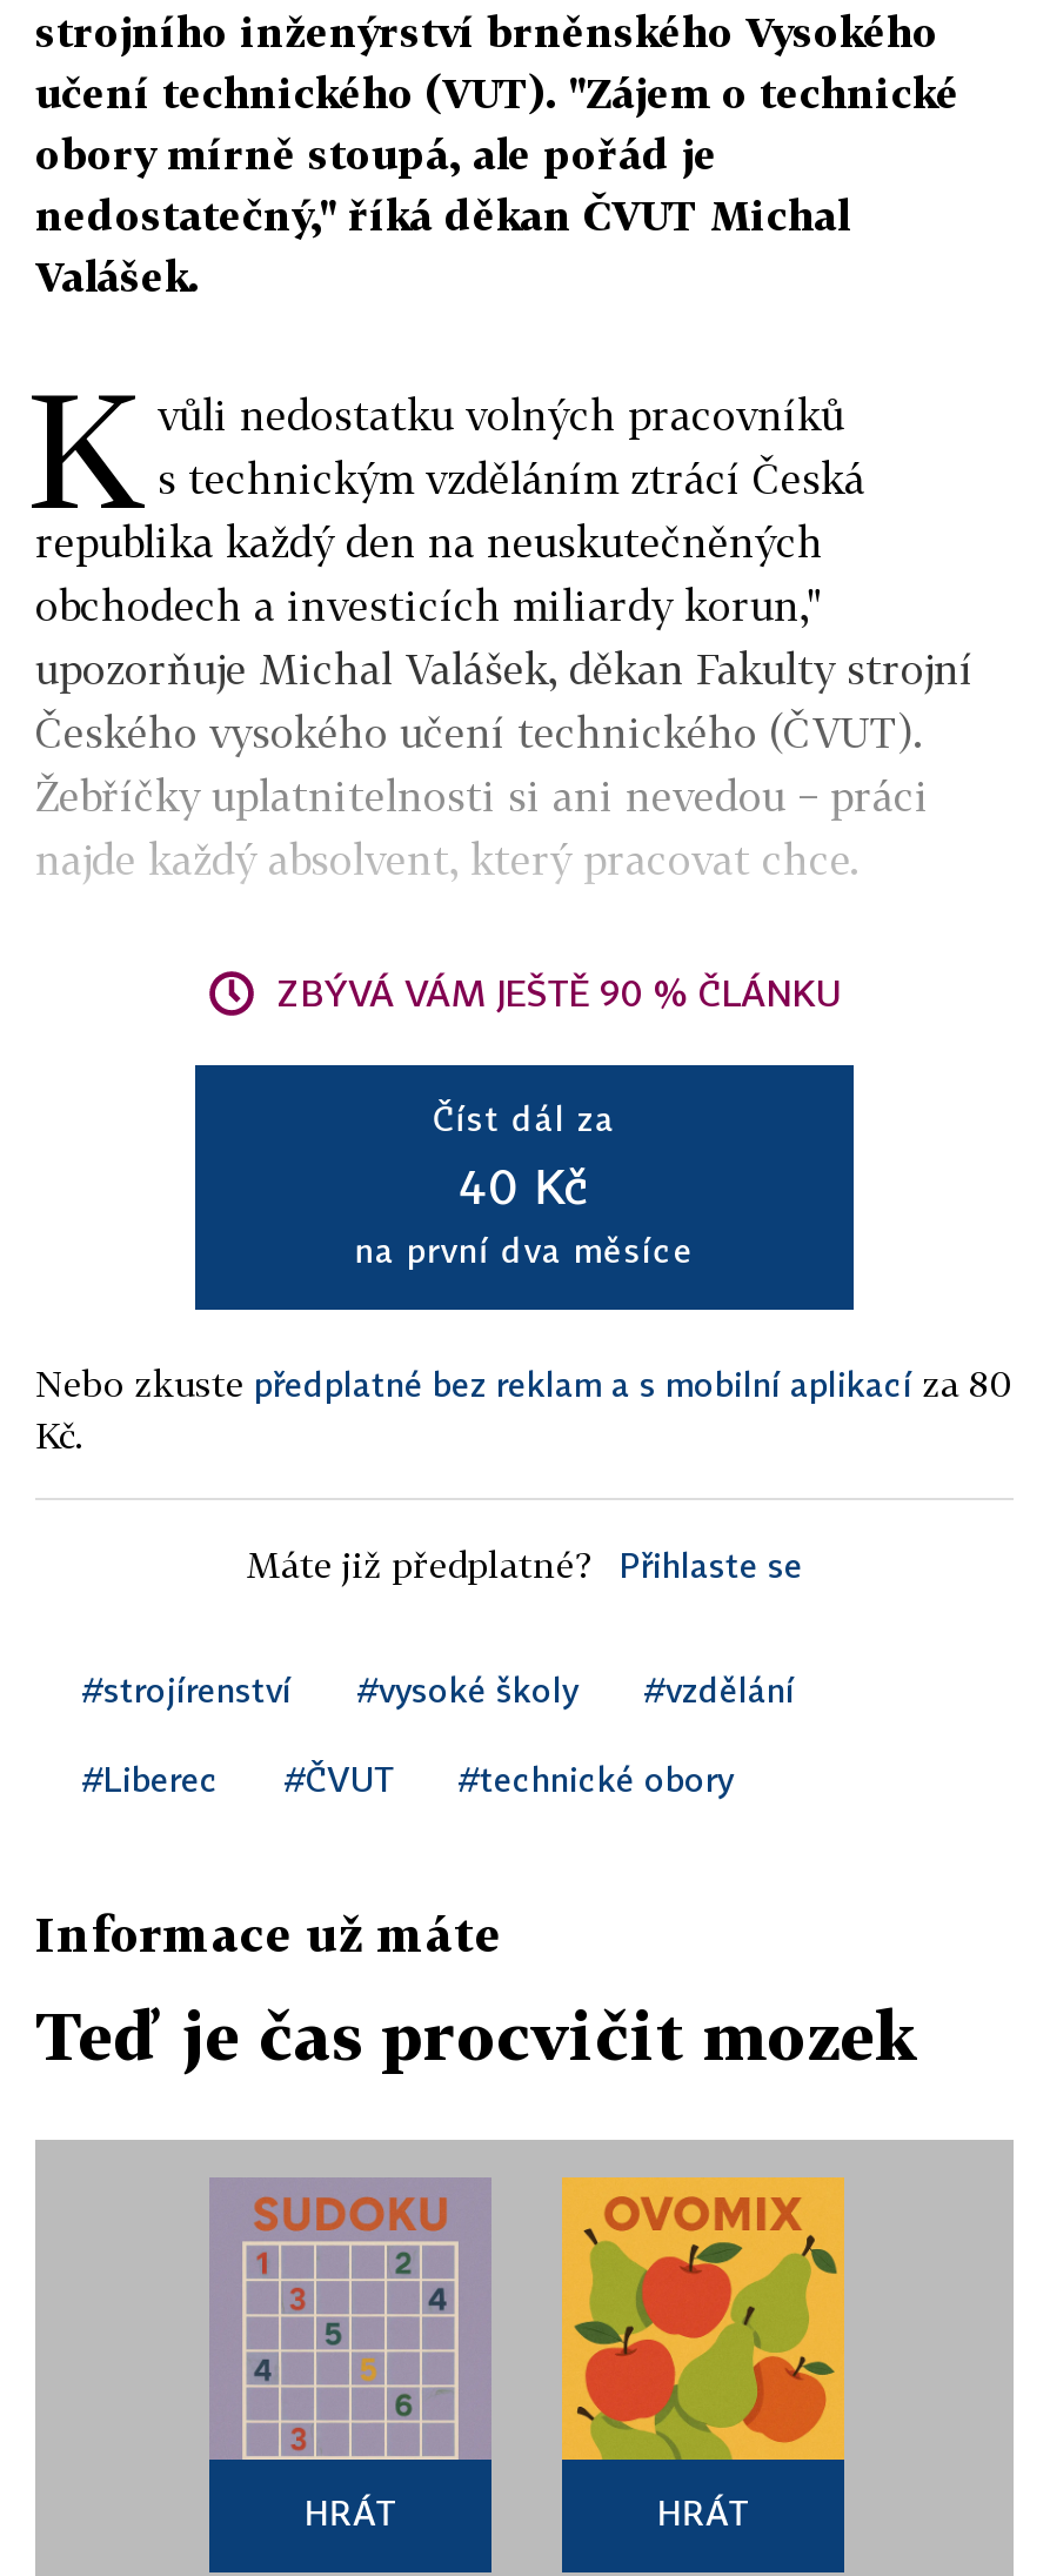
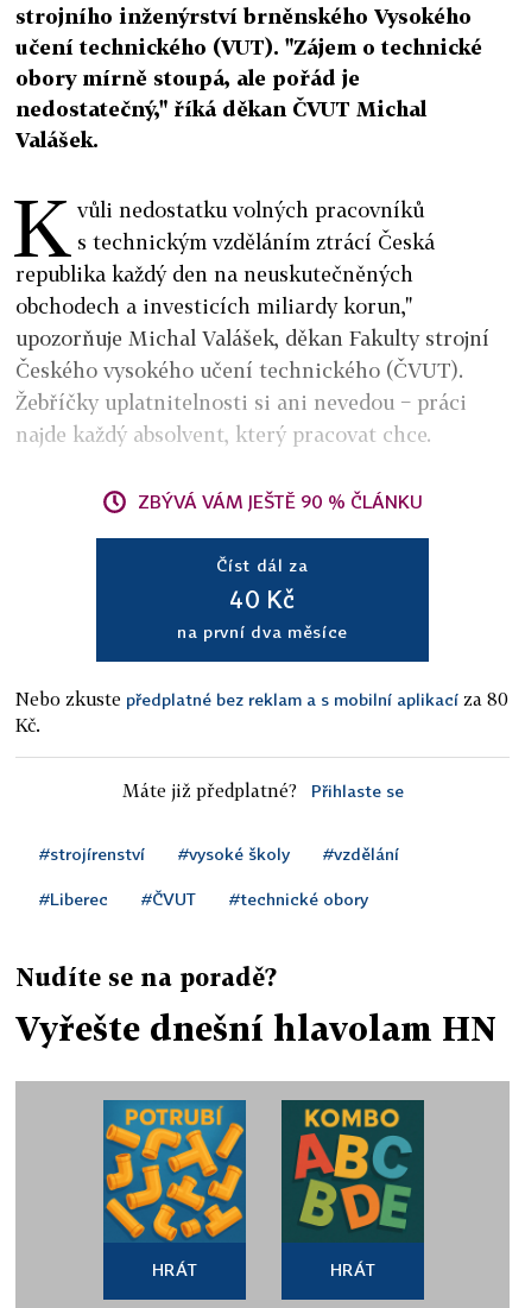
[35,1905,501,1961] Informace už máte -> [15,962,277,991] Nudíte se na poradě?
[35,1996,919,2074] Teď je čas procvičit mozek -> [15,1009,496,1048] Vyřešte dnešní hlavolam HN
[212,2180,489,2462] [image] -> [103,1100,246,1243] [image]
[560,2175,847,2462] [image] -> [280,1099,425,1243] [image]

